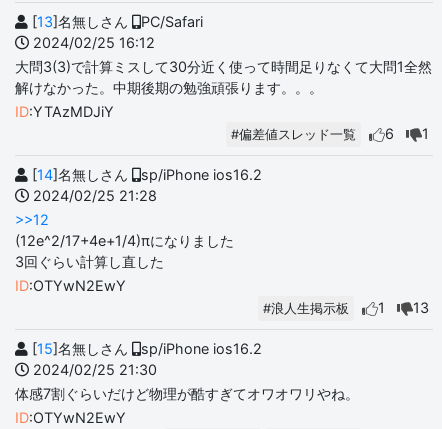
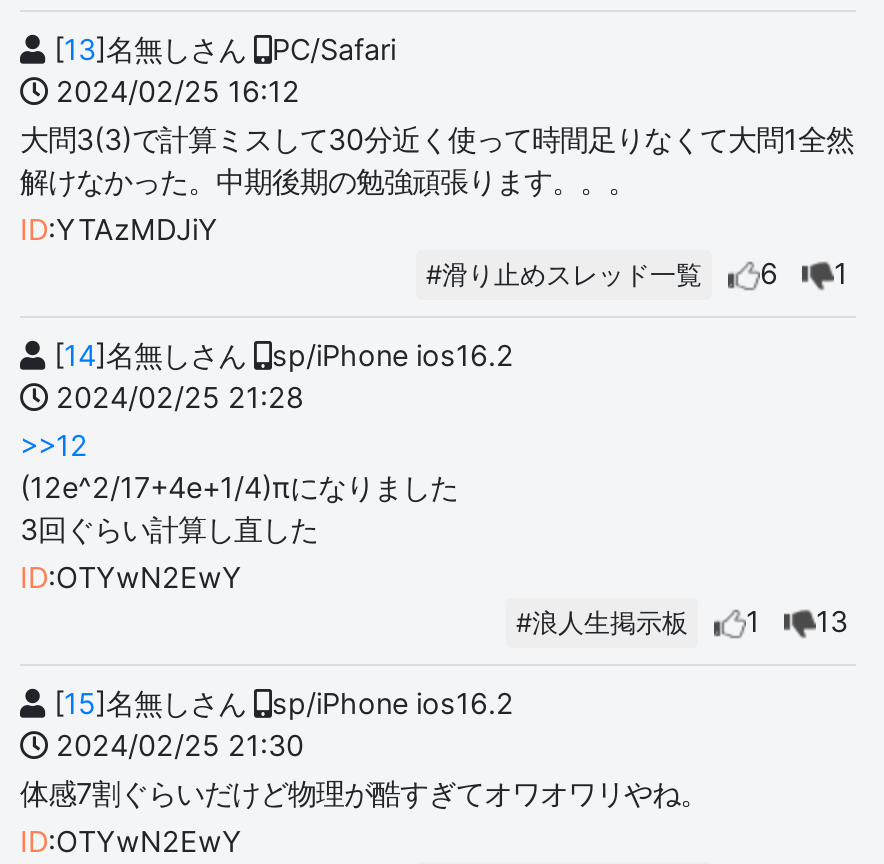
[231,127,356,142] #偏差値スレッド一覧 -> [426,259,702,289] #滑り止めスレッド一覧

